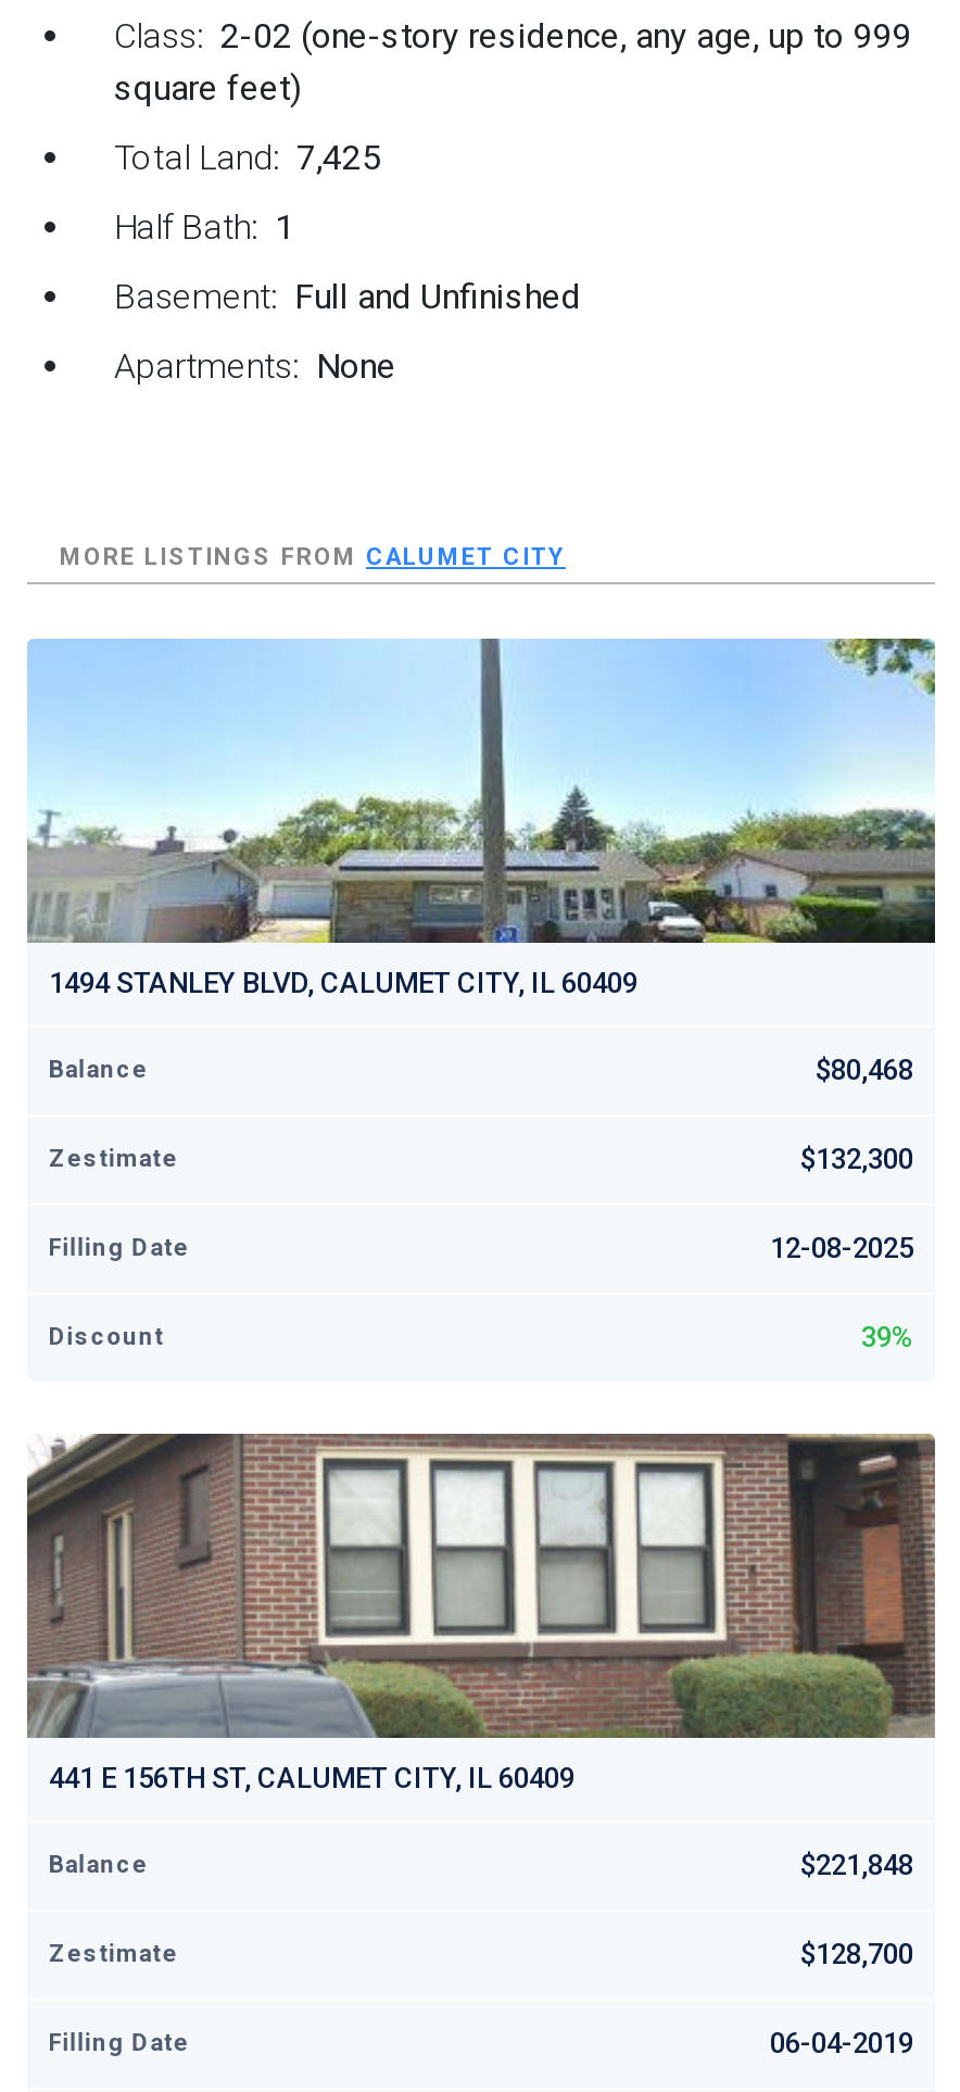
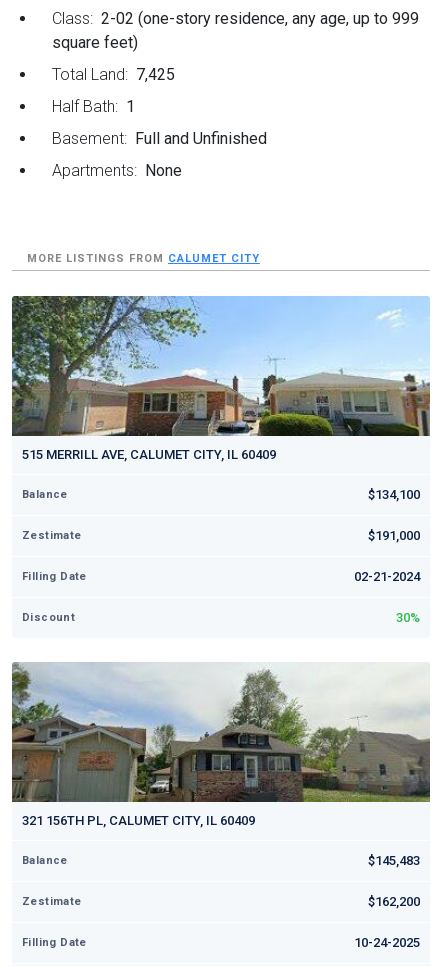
[27,637,937,999] [image] | 1494 STANLEY BLVD, CALUMET CITY, IL 60409 -> [11,295,431,462] [image] | 515 MERRILL AVE, CALUMET CITY, IL 60409
[816,1053,913,1086] $80,468 -> [368,487,420,502] $134,100
[800,1142,913,1175] $132,300 -> [368,528,420,543] $191,000
[770,1231,913,1264] 12-08-2025 -> [354,569,420,584] 02-21-2024
[861,1320,913,1353] 39% -> [396,610,420,625] 30%
[25,1432,937,1794] [image] | 441 E 156TH ST, CALUMET CITY, IL 60409 -> [11,662,431,828] [image] | 321 156TH PL, CALUMET CITY, IL 60409
[800,1848,913,1881] $221,848 -> [368,853,420,868] $145,483
[800,1937,913,1970] $128,700 -> [368,894,420,909] $162,200
[770,2026,913,2059] 06-04-2019 -> [354,935,420,950] 10-24-2025

